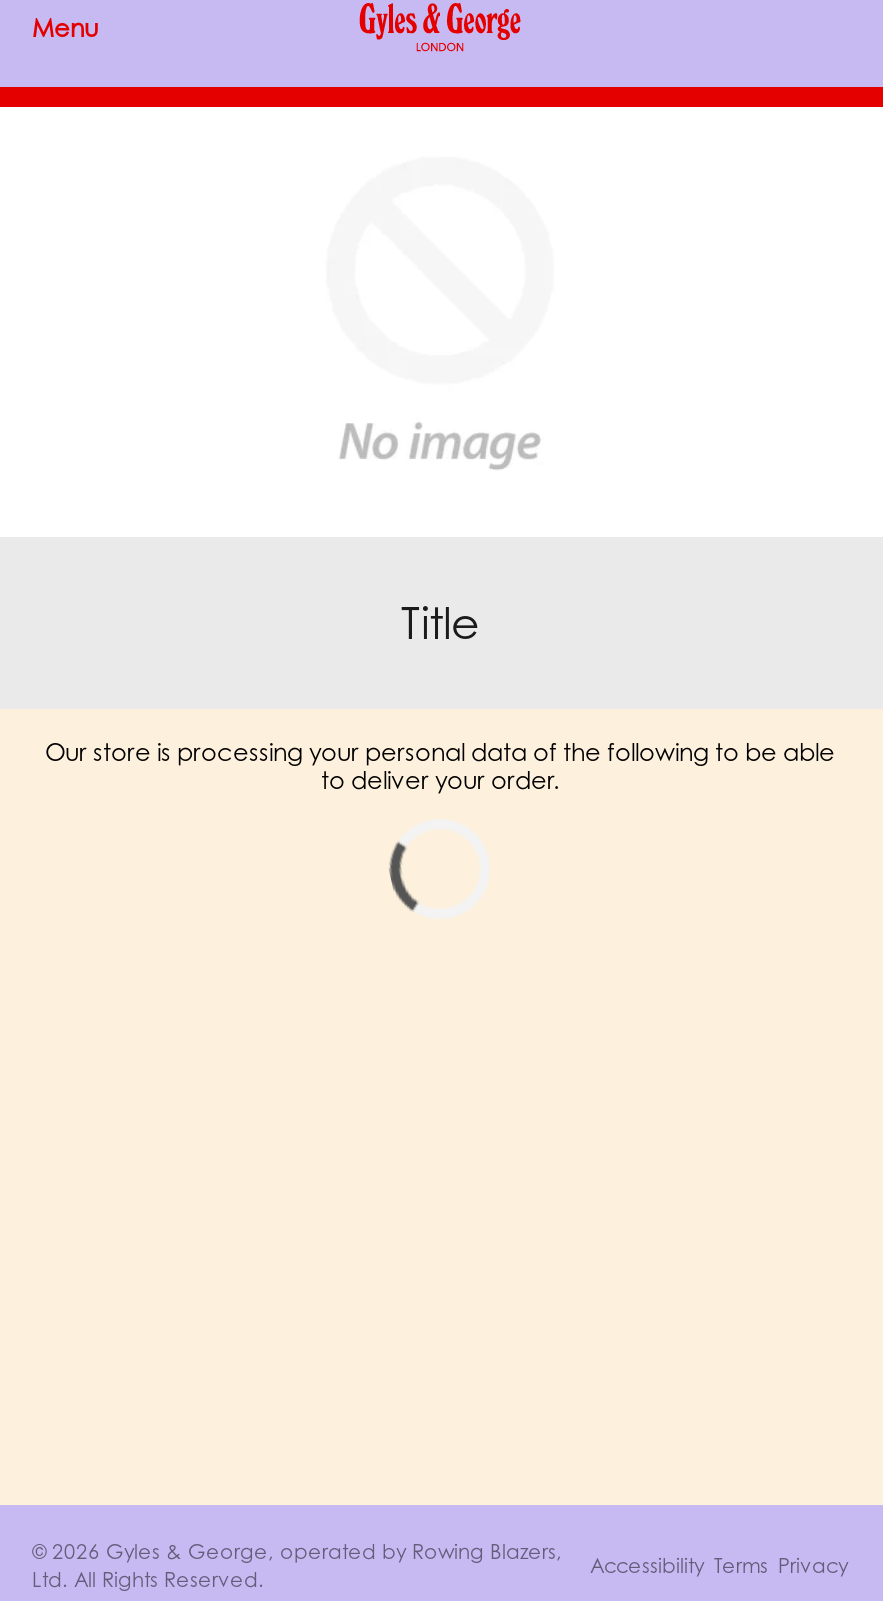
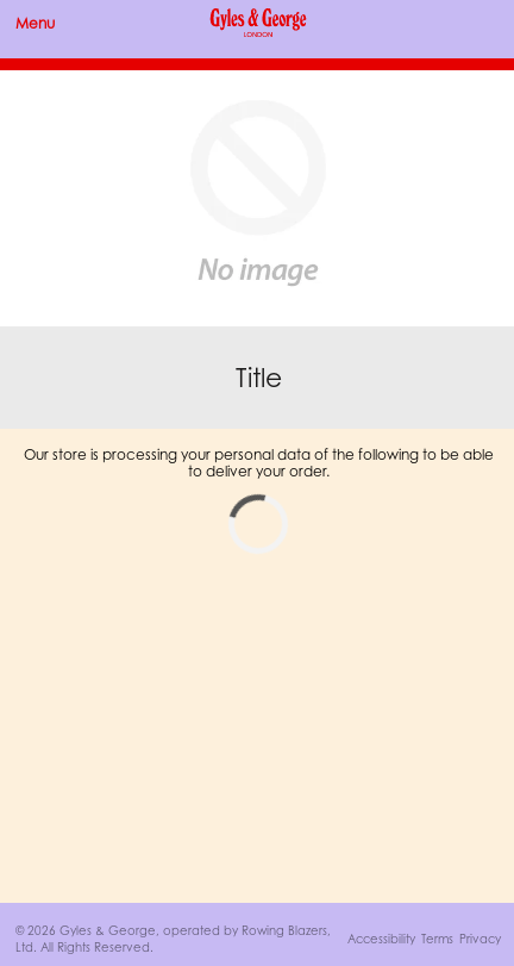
[388,819,452,911] [image] -> [228,493,267,548] [image]

